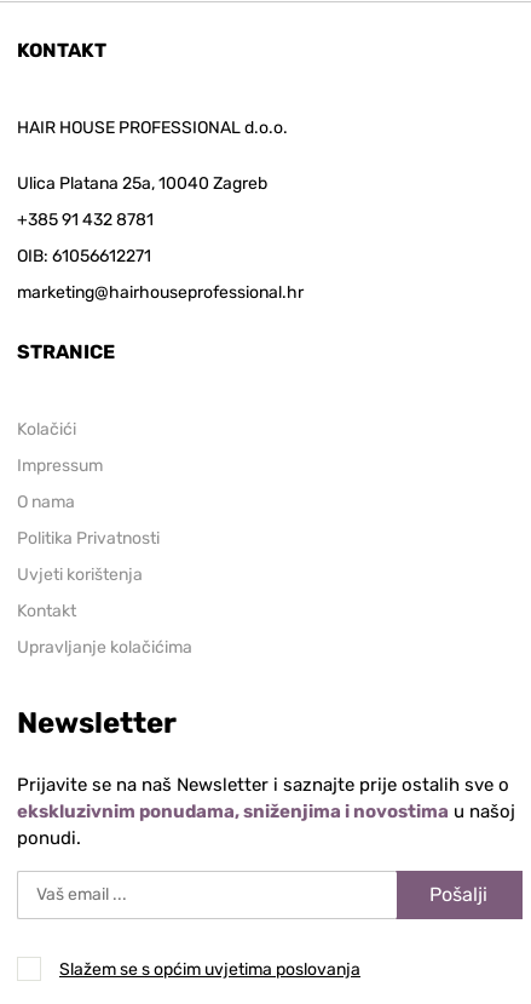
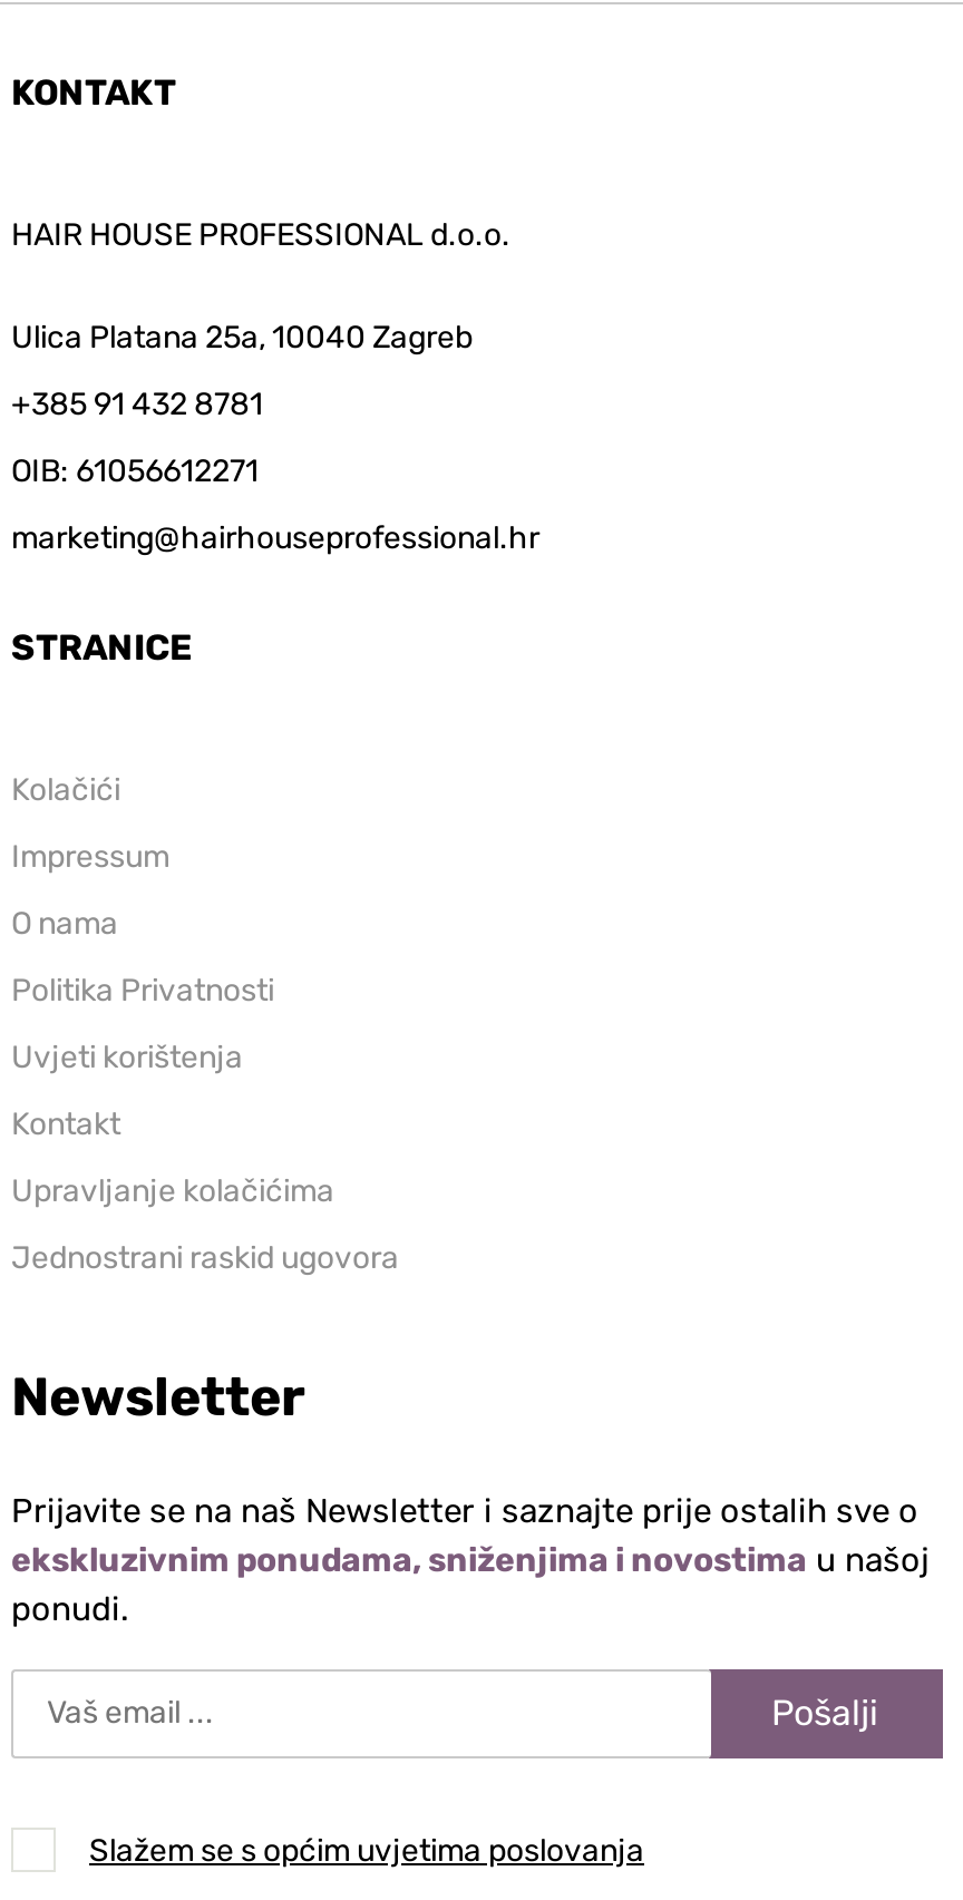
none -> [11,1238,399,1276] Jednostrani raskid ugovora

